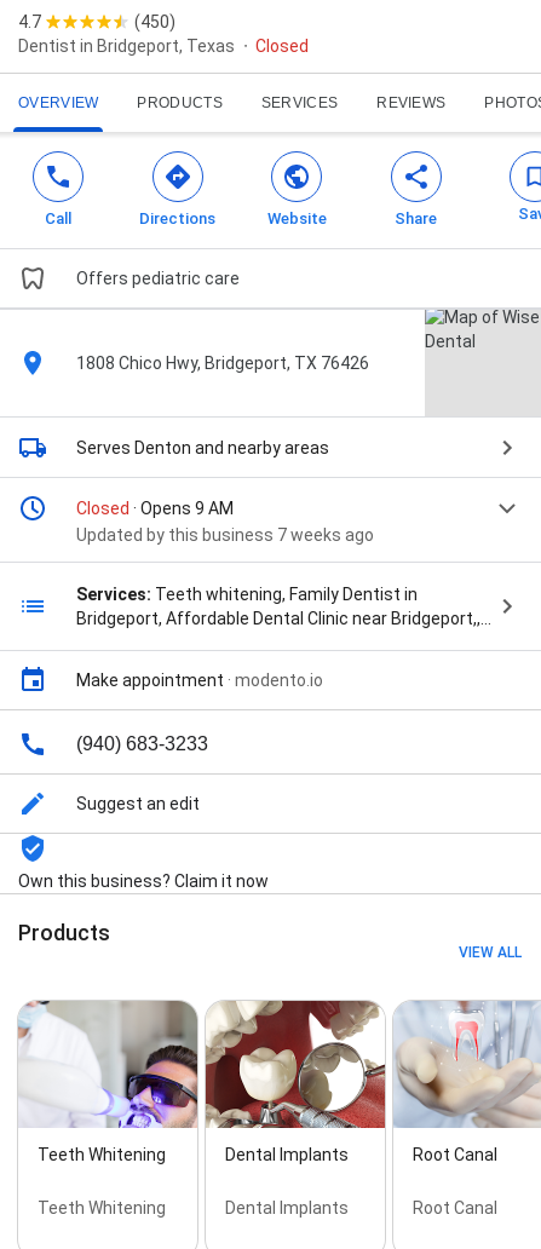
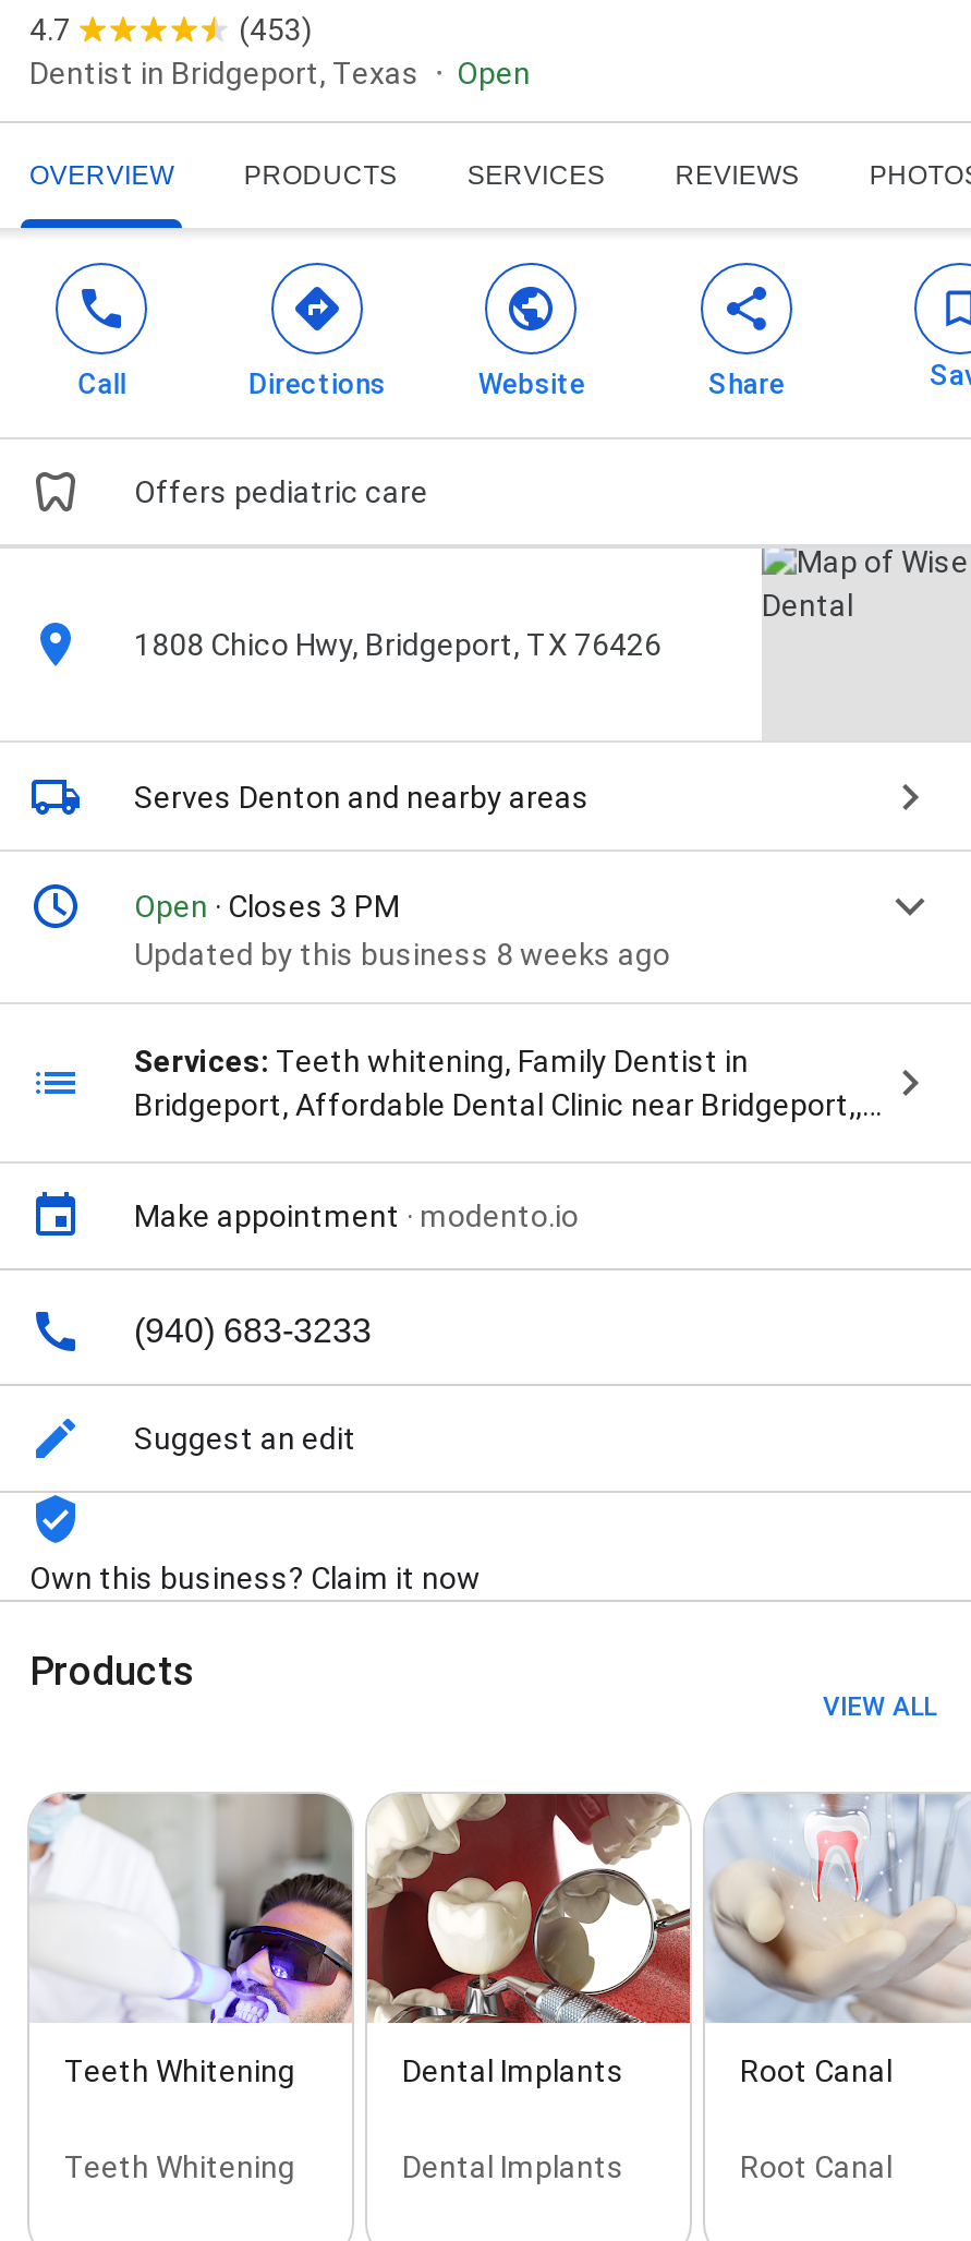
[134,12,175,32] (450) -> [239,12,313,47] (453)
[255,37,309,56] Closed -> [457,56,531,91] Open
[76,499,374,545] Closed · Opens 9 AM | Updated by this business 7 weeks ago -> [134,889,670,972] Open · Closes 3 PM | Updated by this business 8 weeks ago

